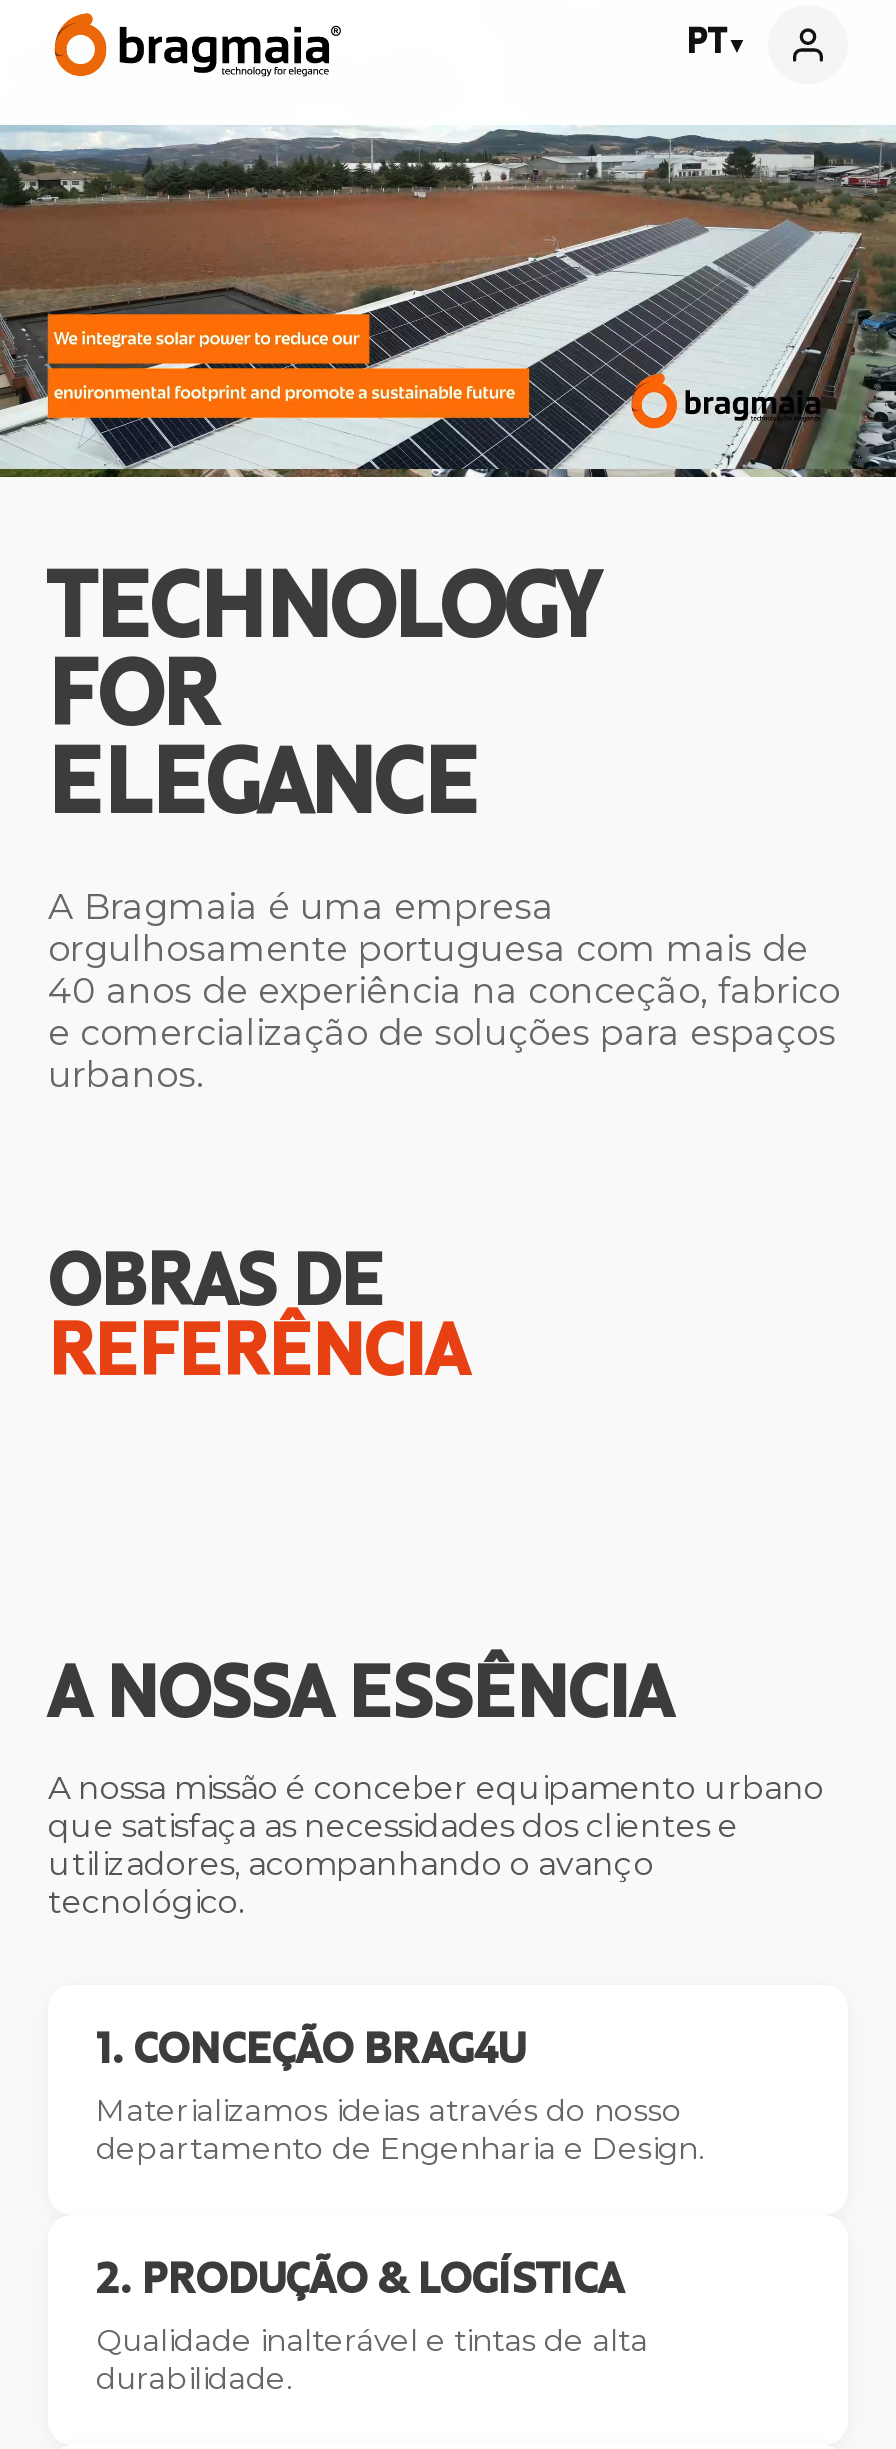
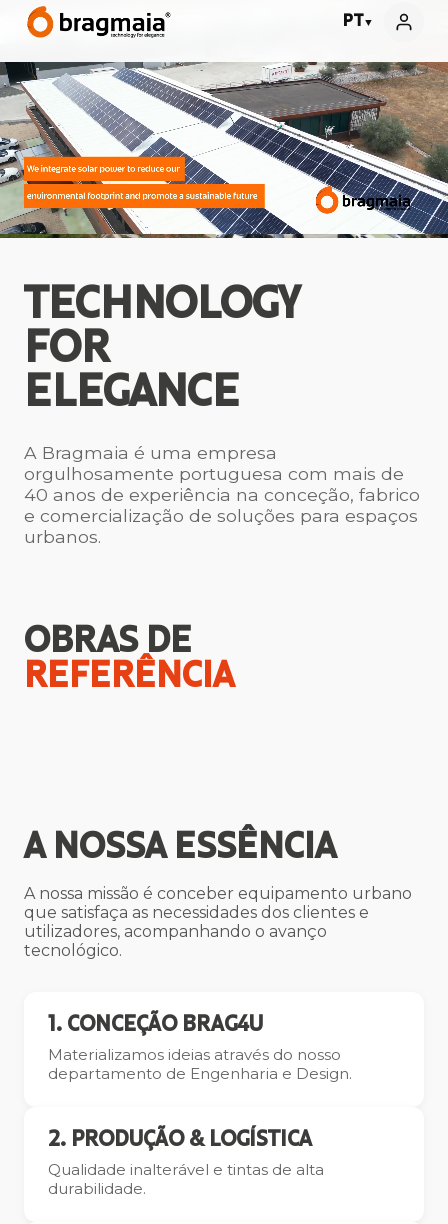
[6,125,890,471] [image] -> [3,61,445,235] [image]

